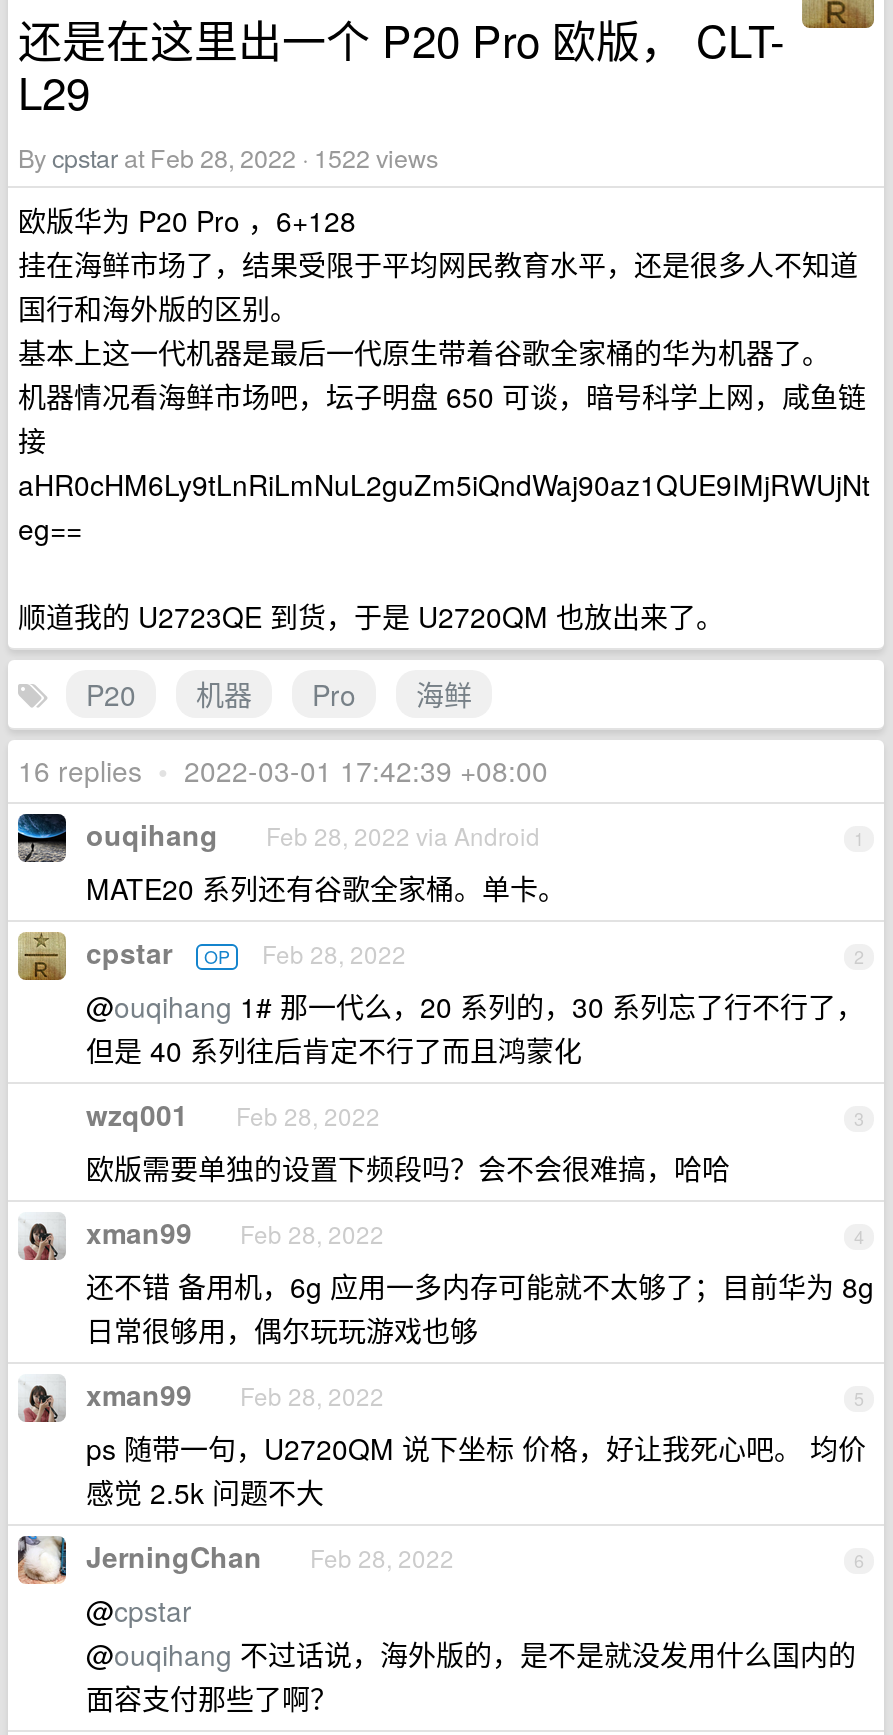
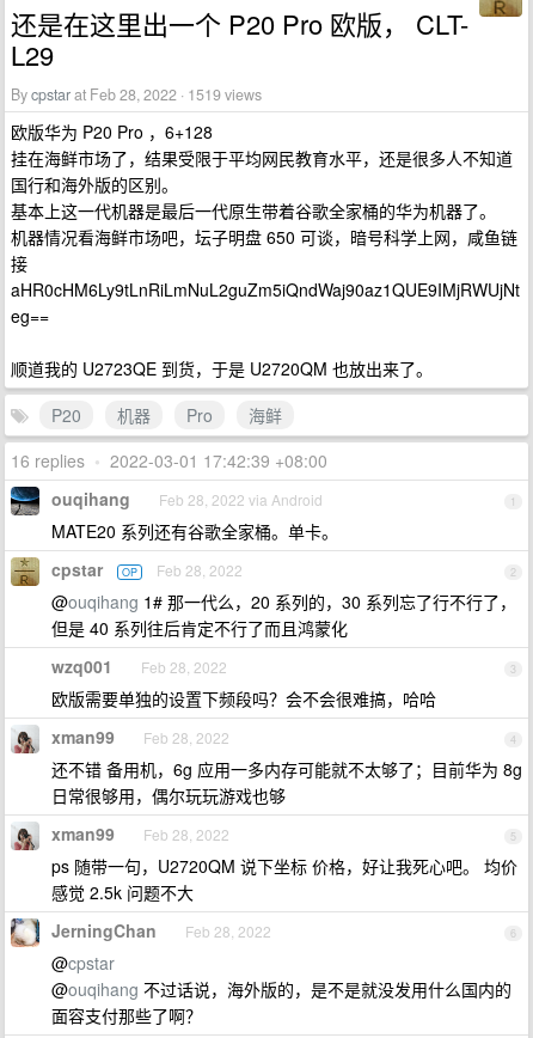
[18,140,438,176] By cpstar at Feb 28, 2022 · 1522 views -> [11,84,262,105] By cpstar at Feb 28, 2022 · 1519 views

